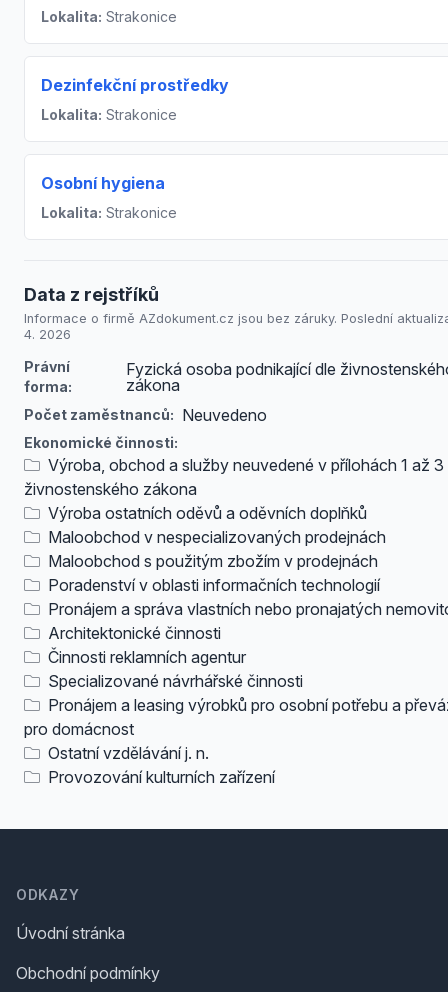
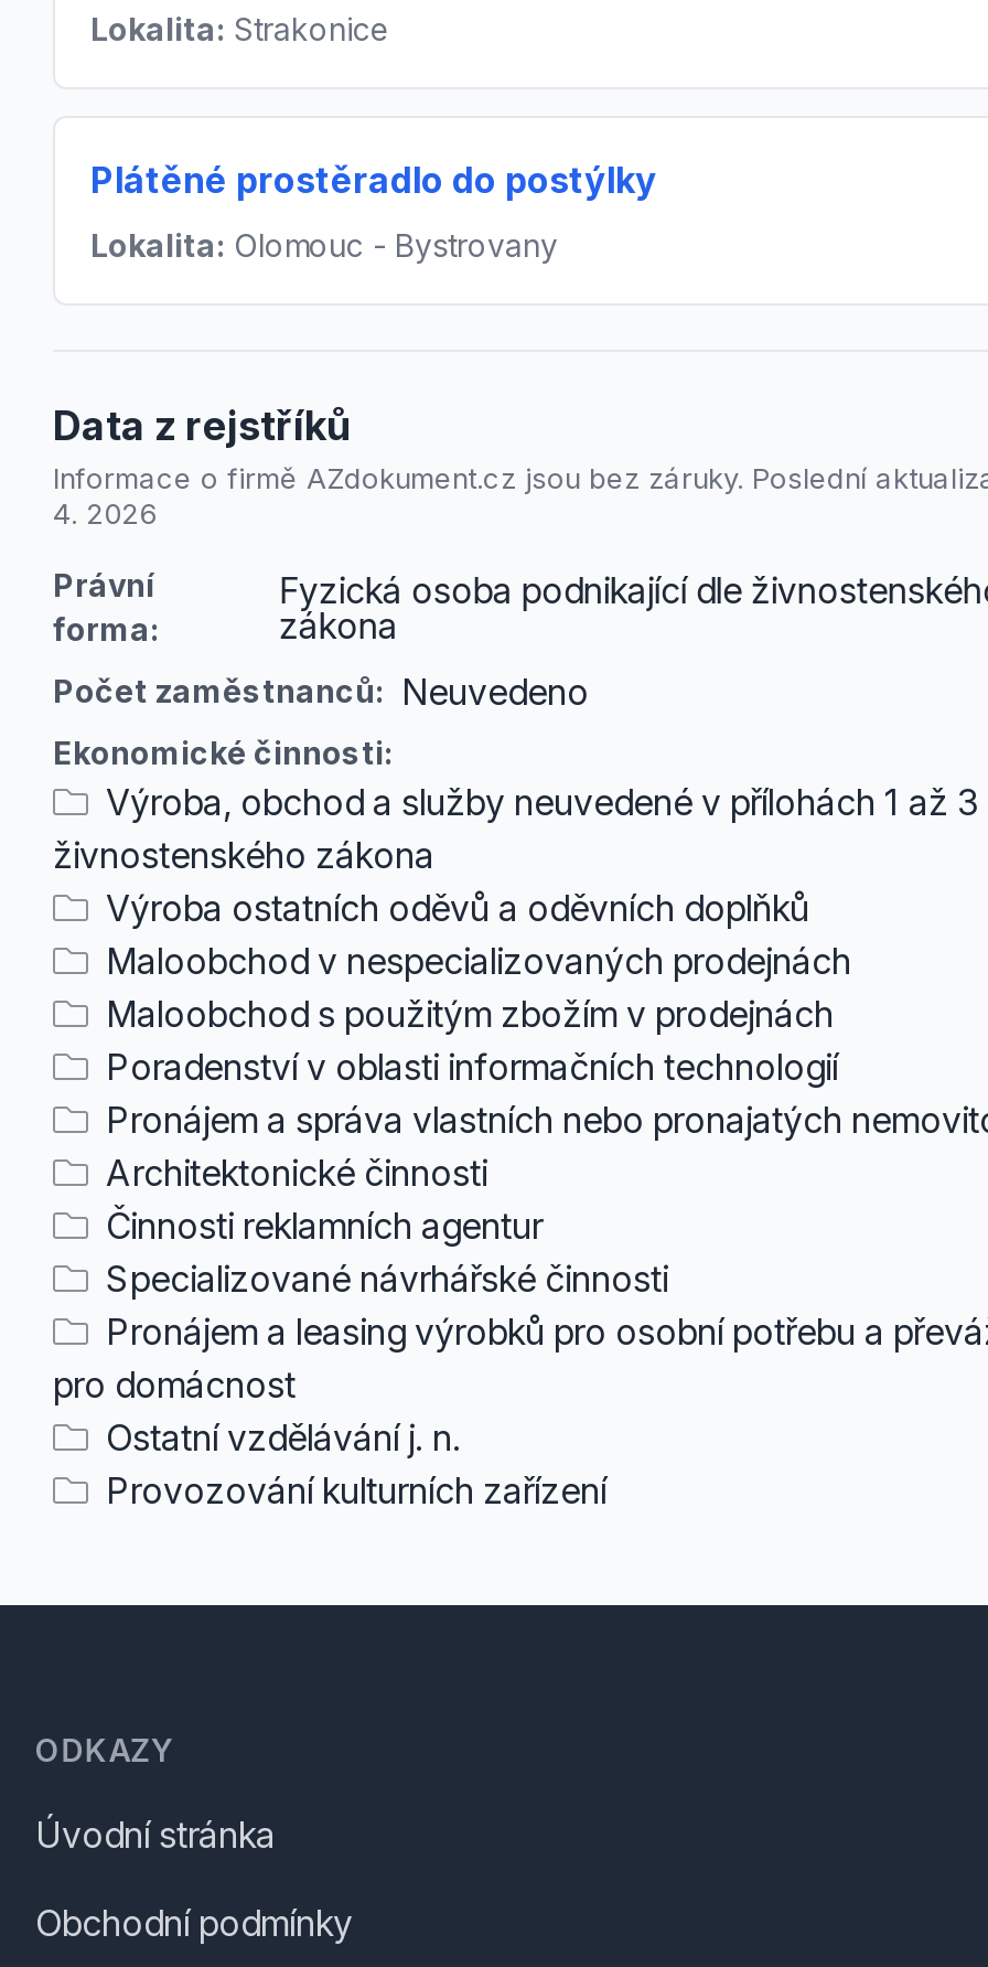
[41,75,229,221] Dezinfekční prostředky | Lokalita: Strakonice | Osobní hygiena | Lokalita: Strakonice -> [90,158,657,264] Plátěné prostěradlo do postýlky | Lokalita: Olomouc - Bystrovany

